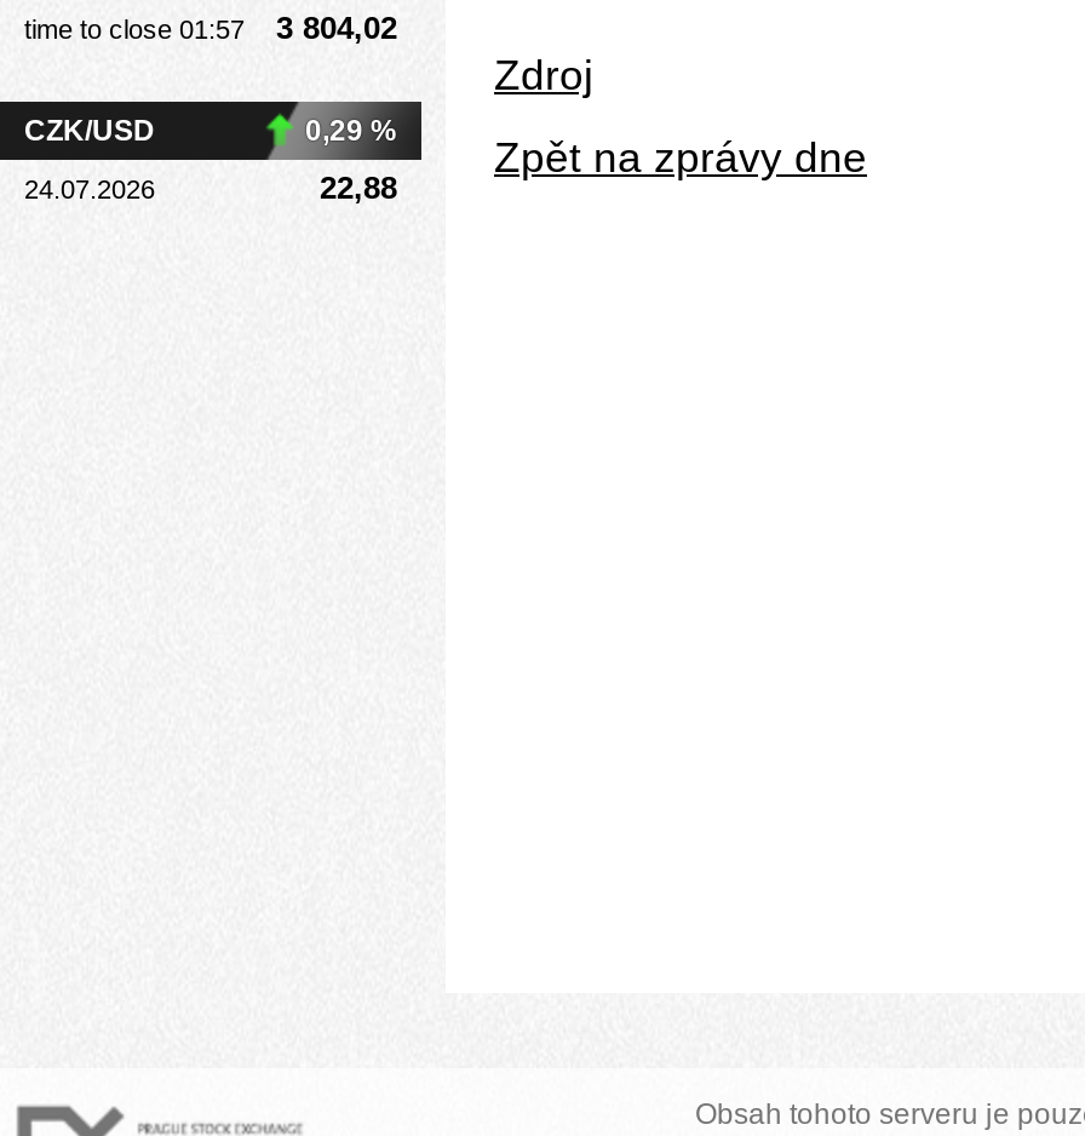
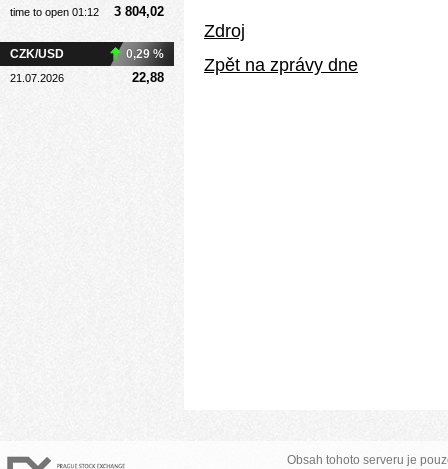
[24,10,397,46] time to close 01:57 3 804,02 -> [10,4,164,19] time to open 01:12 3 804,02
[24,174,155,203] 24.07.2026 -> [10,72,64,84] 21.07.2026

